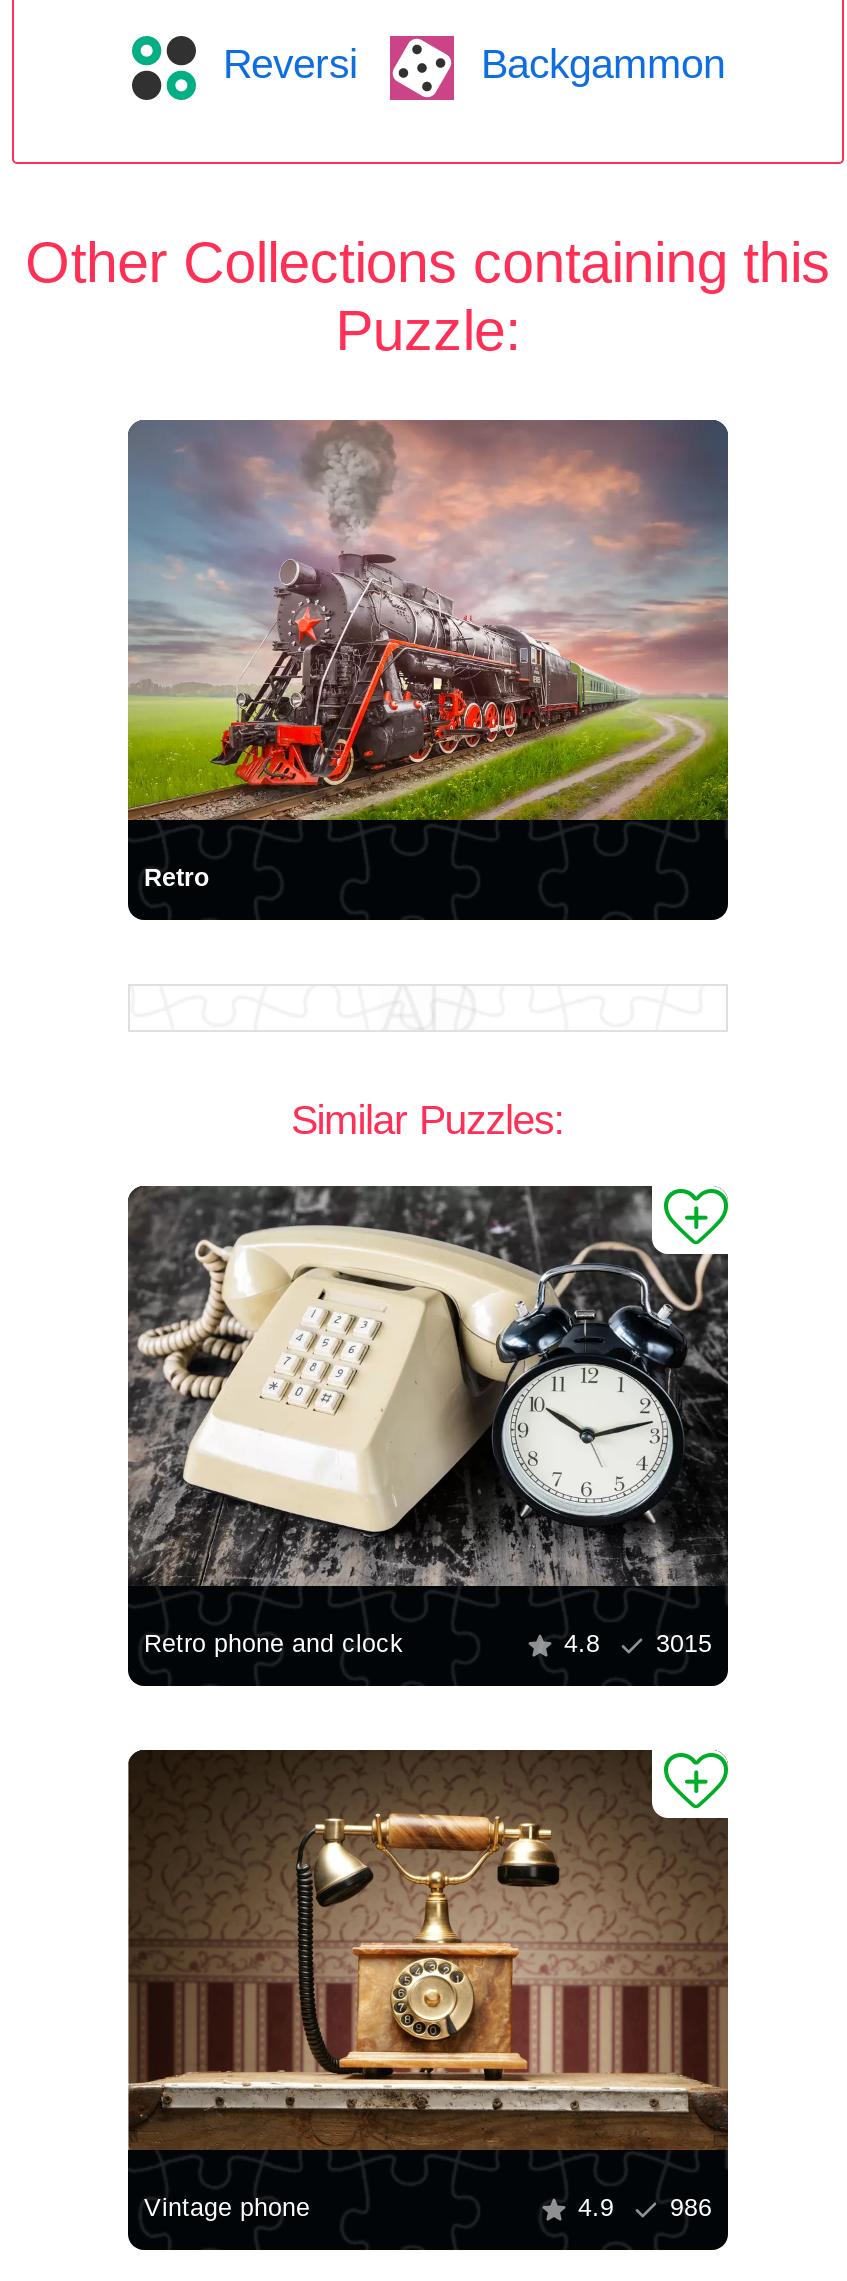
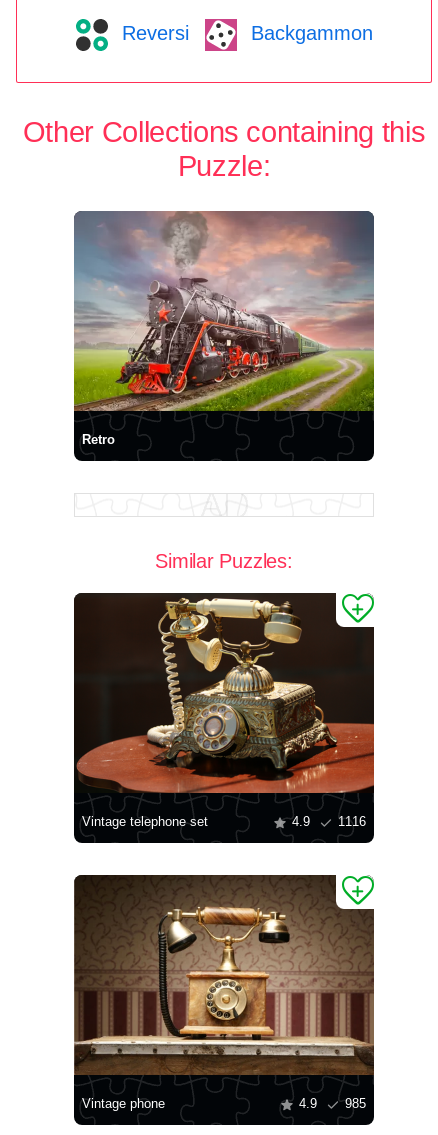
[126,1186,730,1657] [image] | Retro phone and clock | 4.8 | 3015 -> [74,593,375,829] [image] | Vintage telephone set | 4.9 | 1116
[578,2193,712,2221] 4.9 986 -> [299,1097,366,1111] 4.9 985

